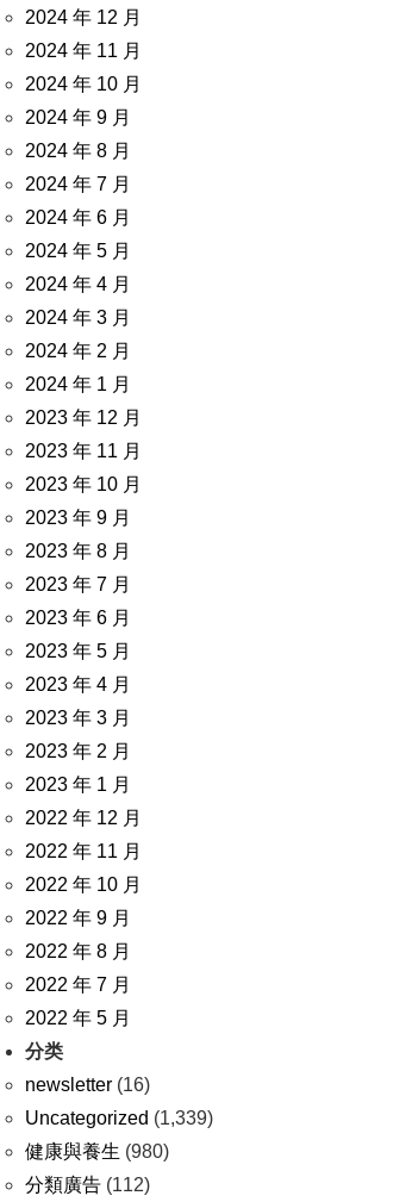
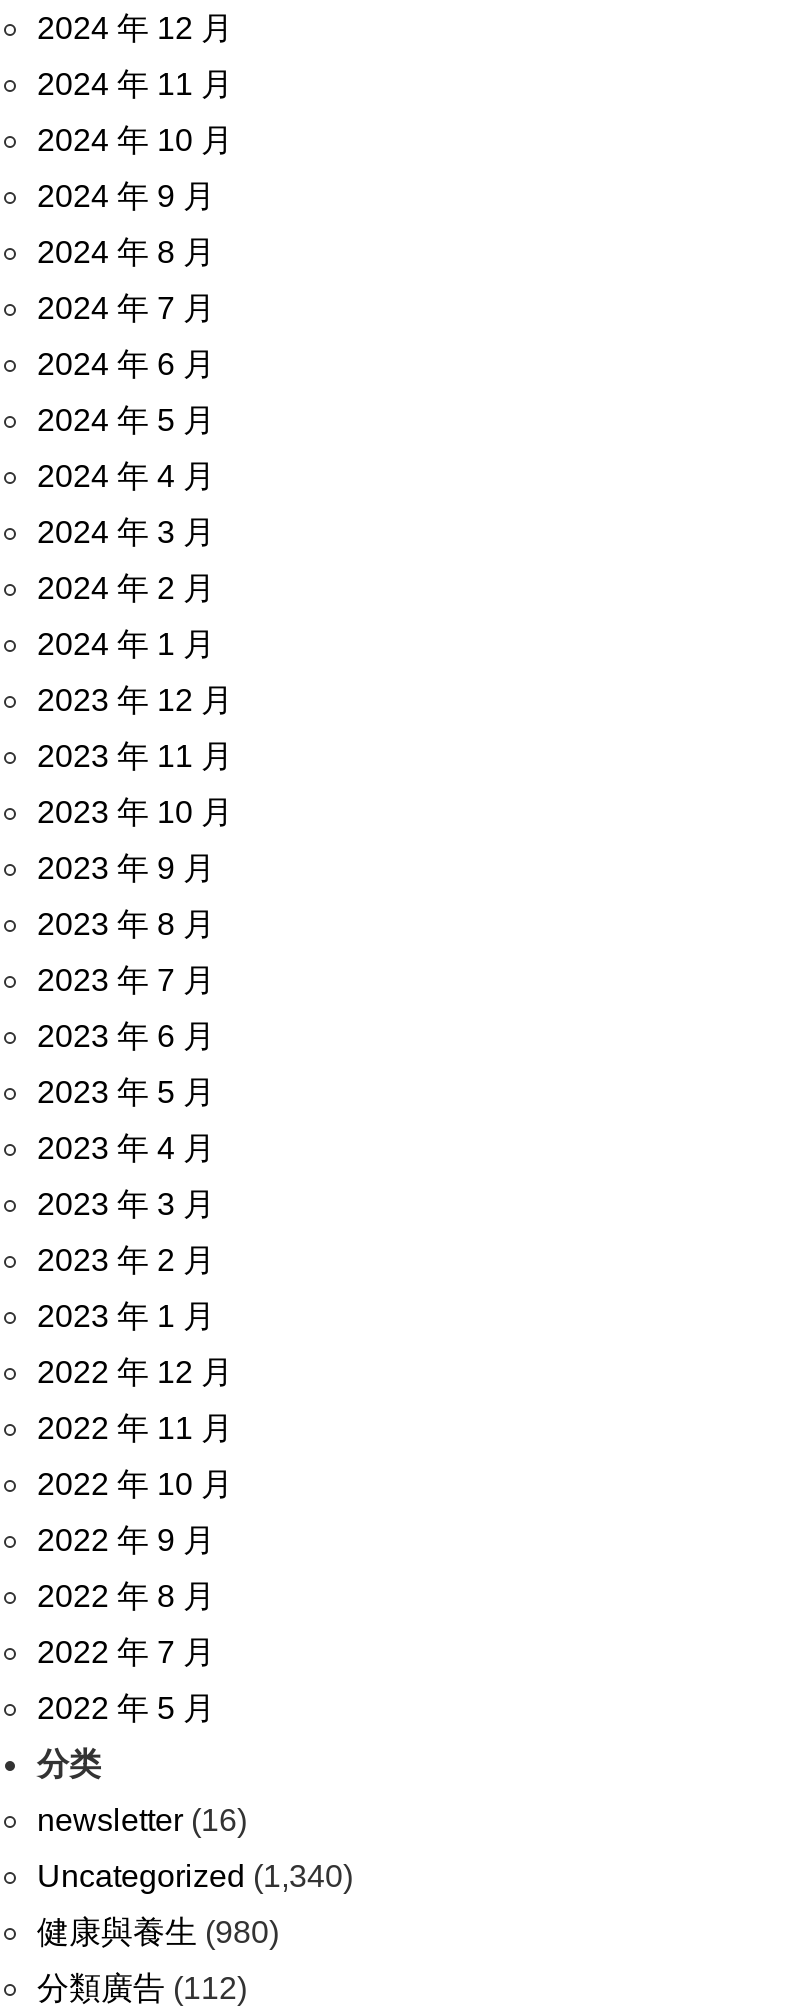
[25,1108,213,1128] Uncategorized (1,339) -> [37,1859,353,1893] Uncategorized (1,340)

